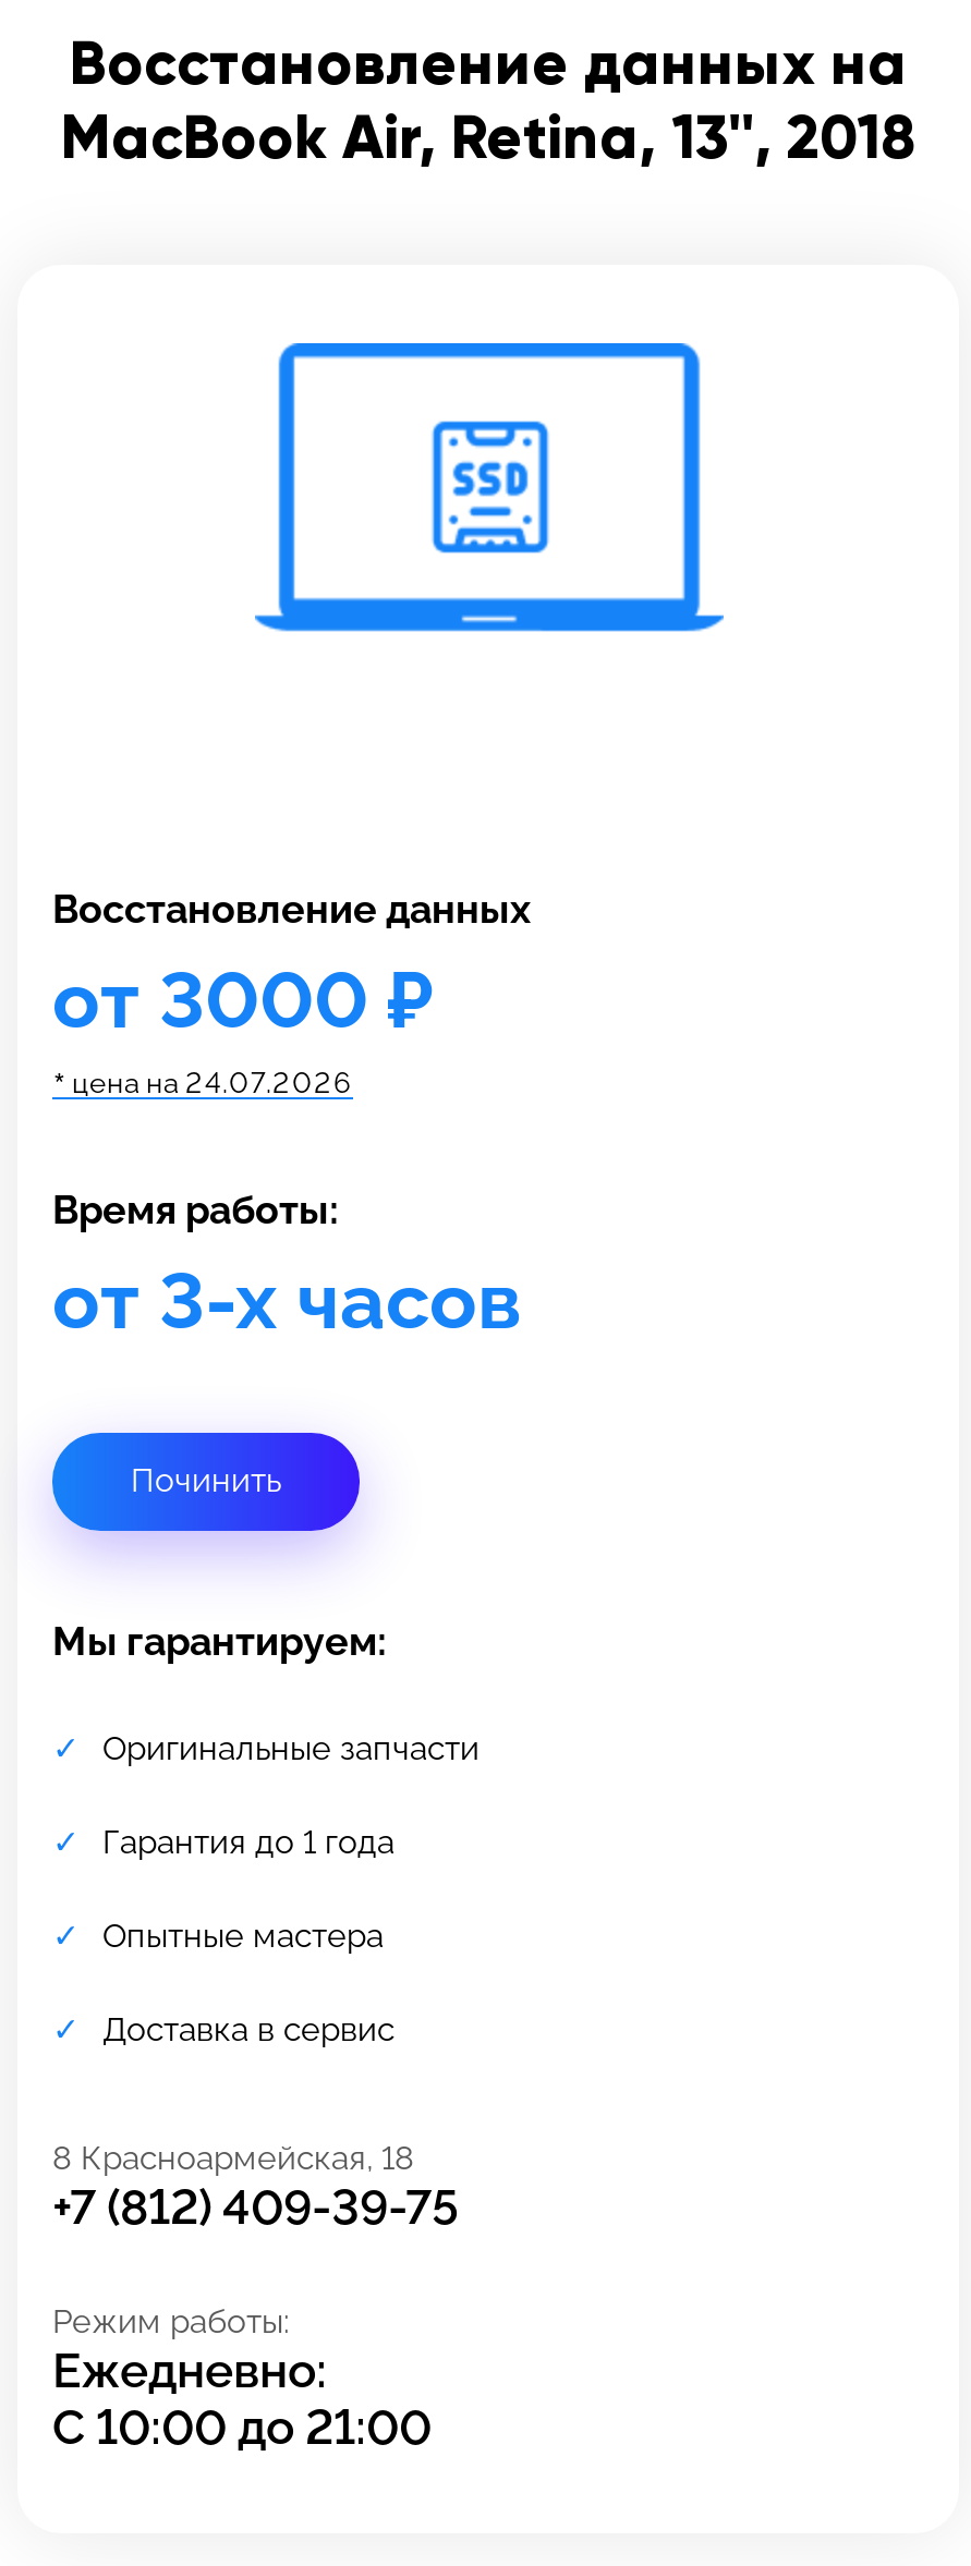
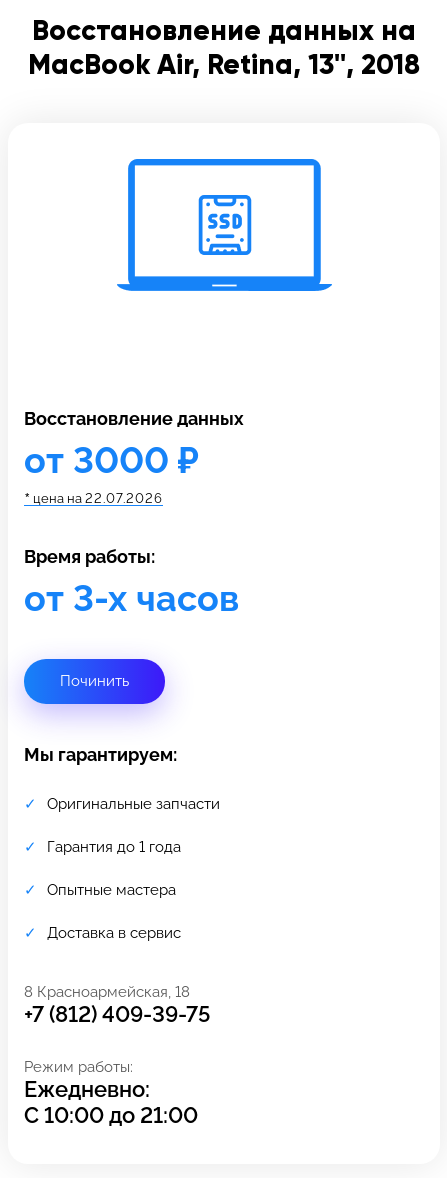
[52,1062,353,1115] *цена на24.07.2026 -> [24,489,163,513] *цена на22.07.2026

